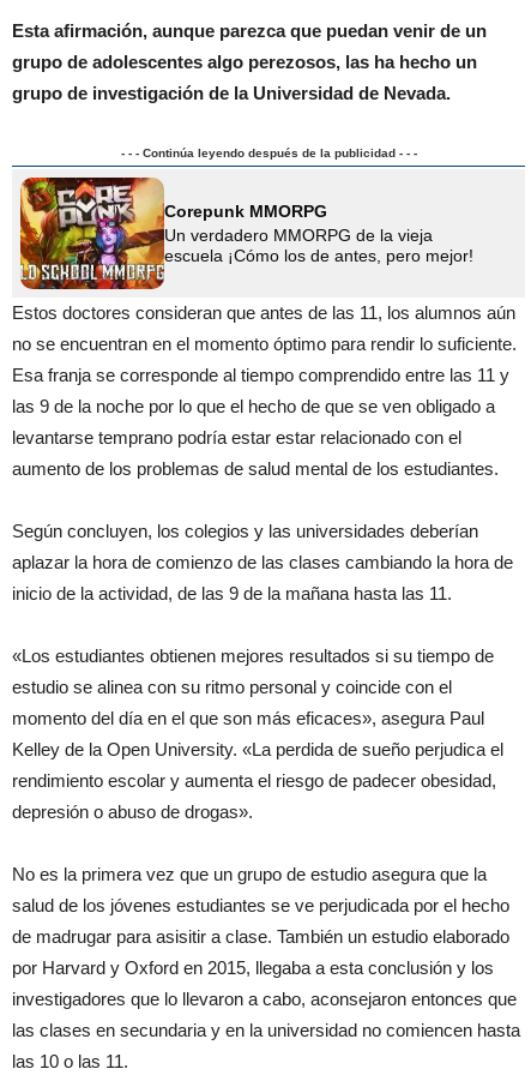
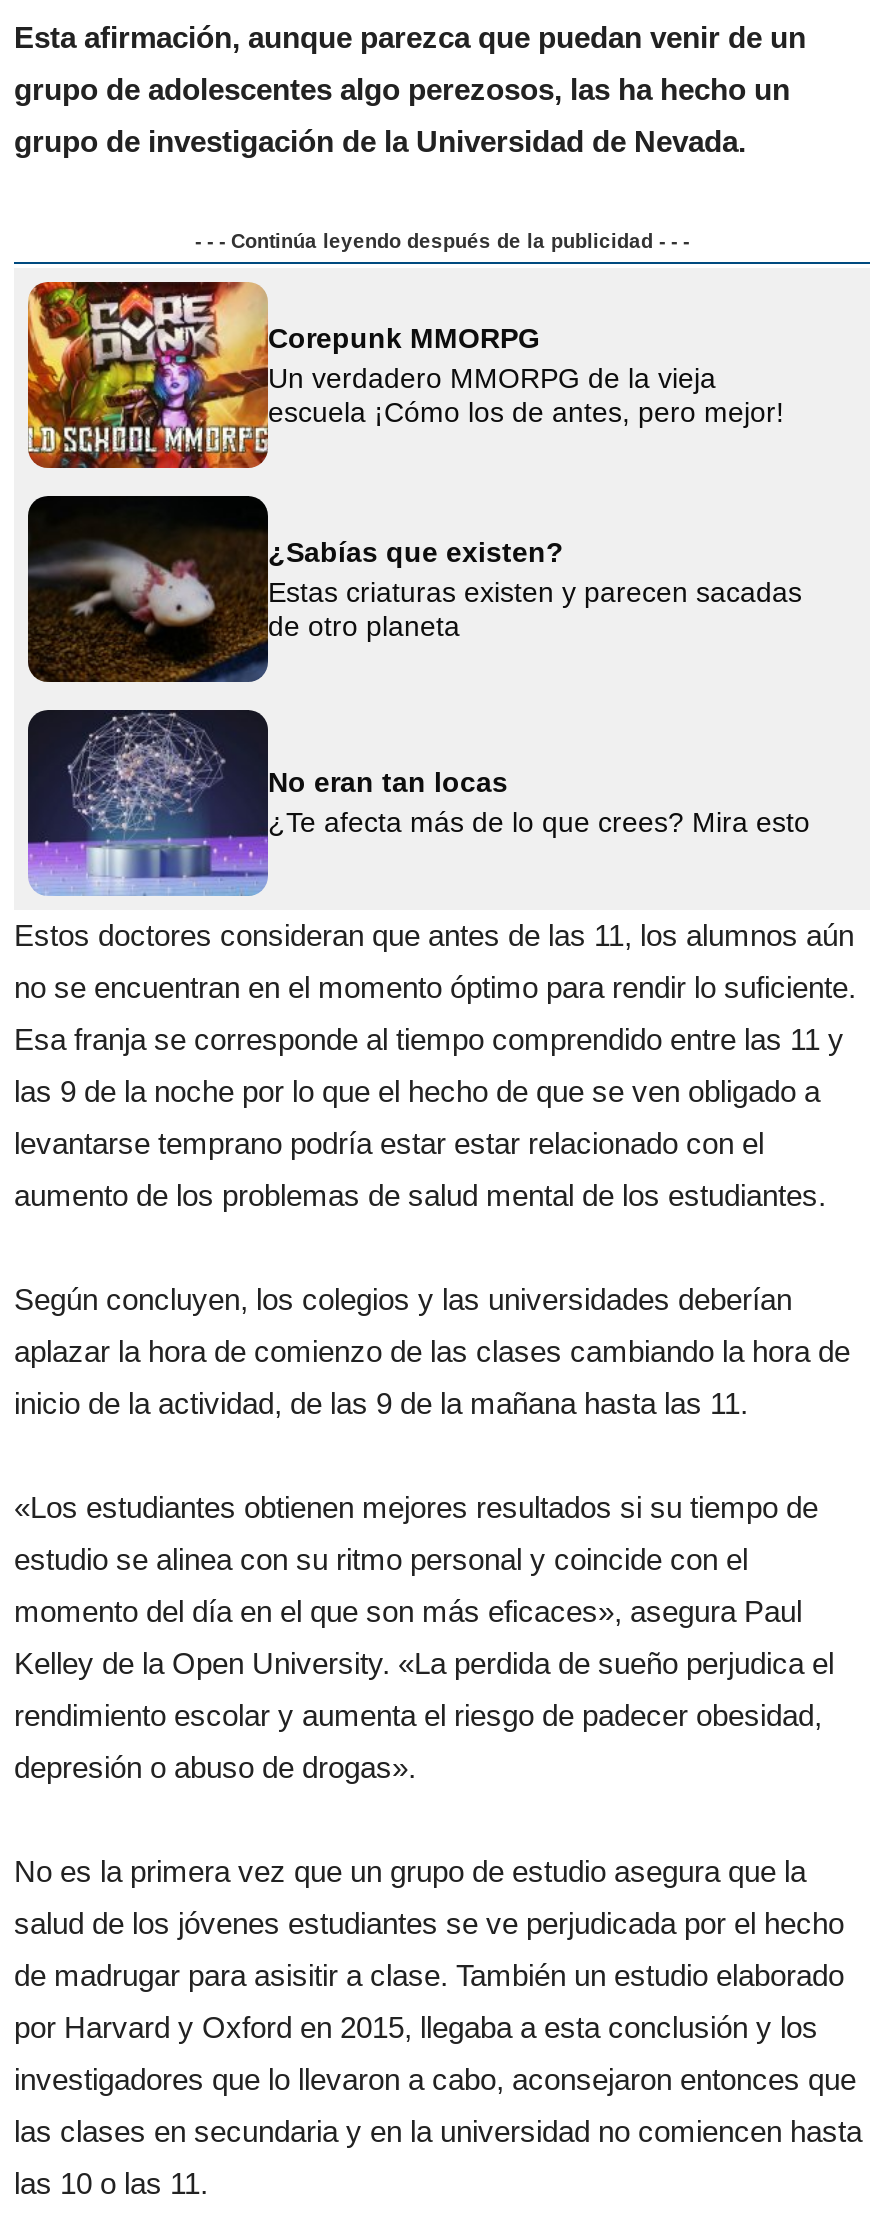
none -> [26,494,802,684] [image] | ¿Sabías que existen? | Estas criaturas existen y parecen sacadas | de otro planeta
none -> [26,708,810,898] [image] | No eran tan locas | ¿Te afecta más de lo que crees? Mira esto

